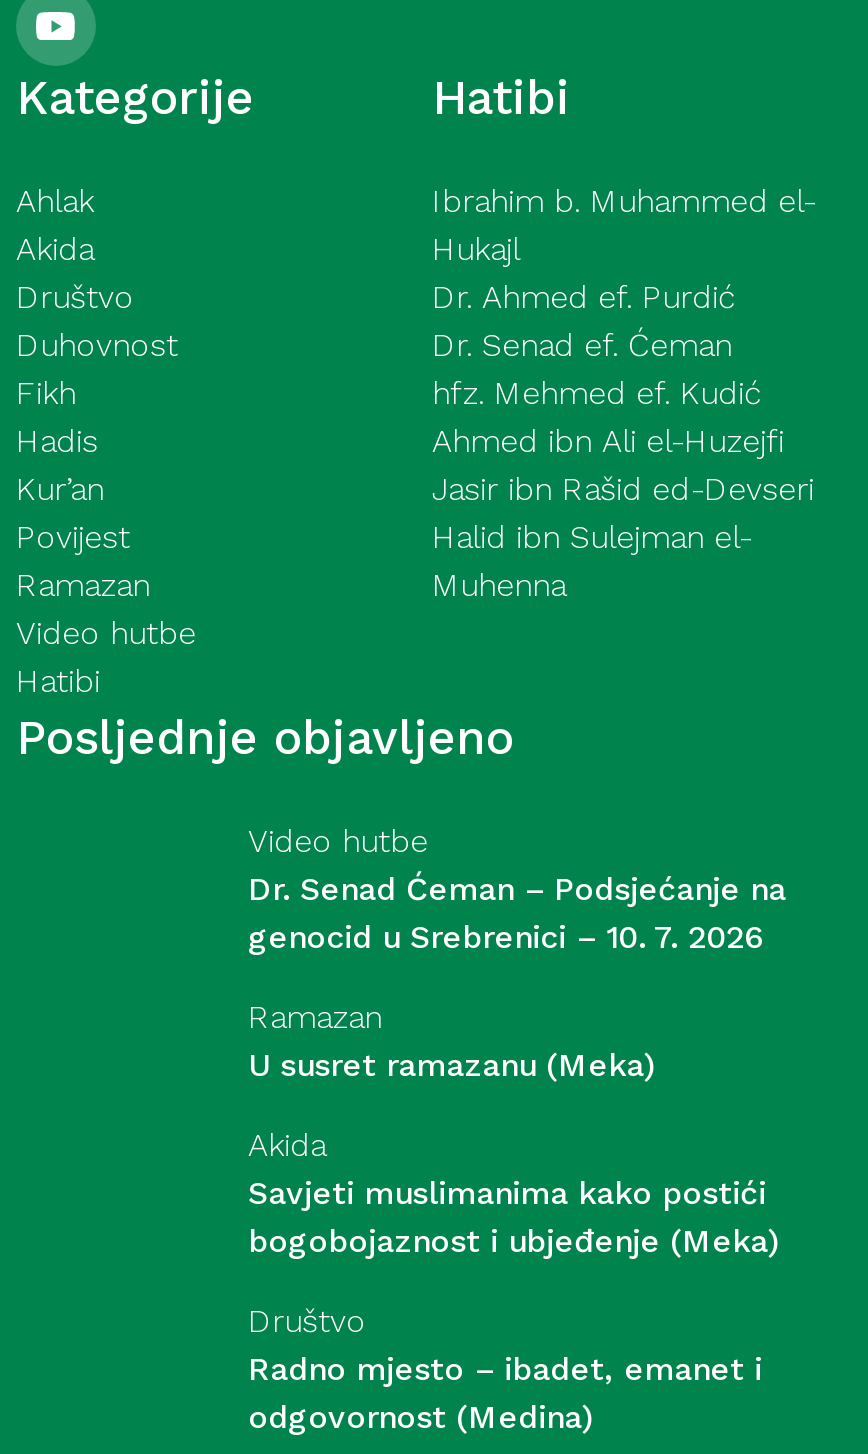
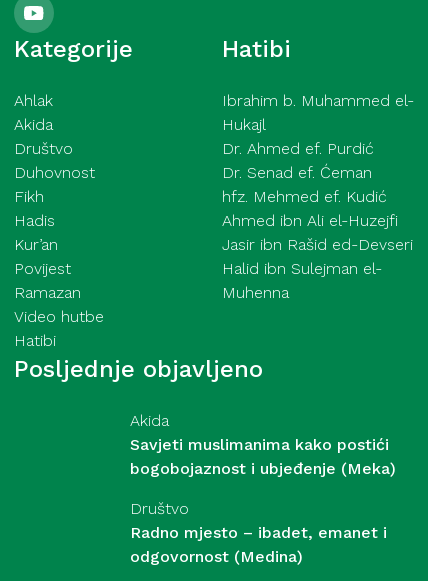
[248,822,786,1084] Video hutbe | Dr. Senad Ćeman – Podsjećanje na | genocid u Srebrenici – 10. 7. 2026 | Ramazan | U susret ramazanu (Meka) -> none

